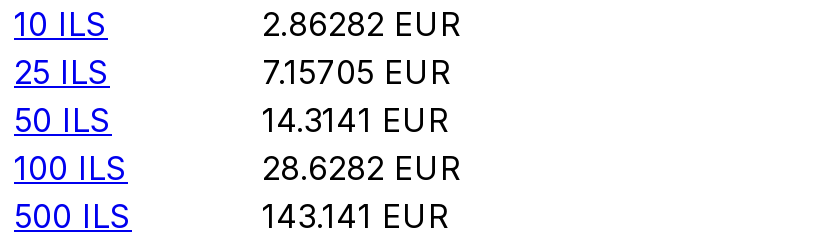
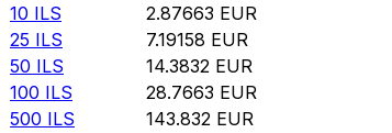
[262,4,462,44] 2.86282 EUR -> [146,2,257,24] 2.87663 EUR
[262,52,452,92] 7.15705 EUR -> [146,28,248,50] 7.19158 EUR
[262,100,450,140] 14.3141 EUR -> [146,55,253,77] 14.3832 EUR
[262,148,462,188] 28.6282 EUR -> [146,81,257,103] 28.7663 EUR
[262,196,450,236] 143.141 EUR -> [146,107,254,129] 143.832 EUR

